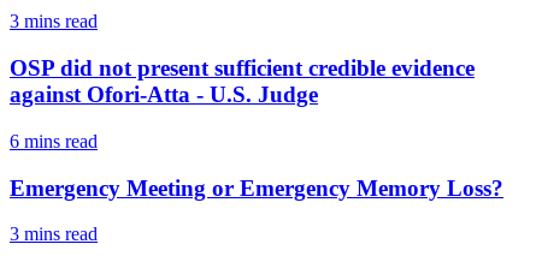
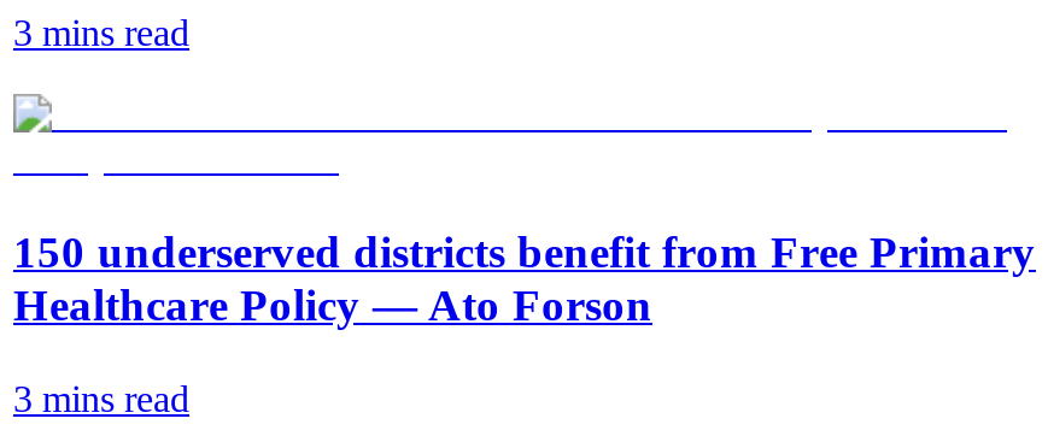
[10,55,503,200] OSP did not present sufficient credible evidence | against Ofori-Atta - U.S. Judge | 6 mins read | Emergency Meeting or Emergency Memory Loss? -> [13,227,1036,330] 150 underserved districts benefit from Free Primary | Healthcare Policy — Ato Forson

